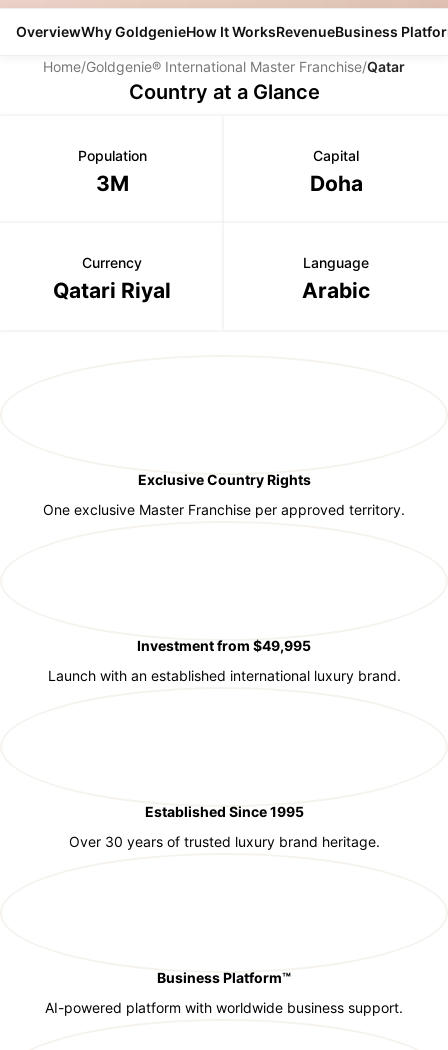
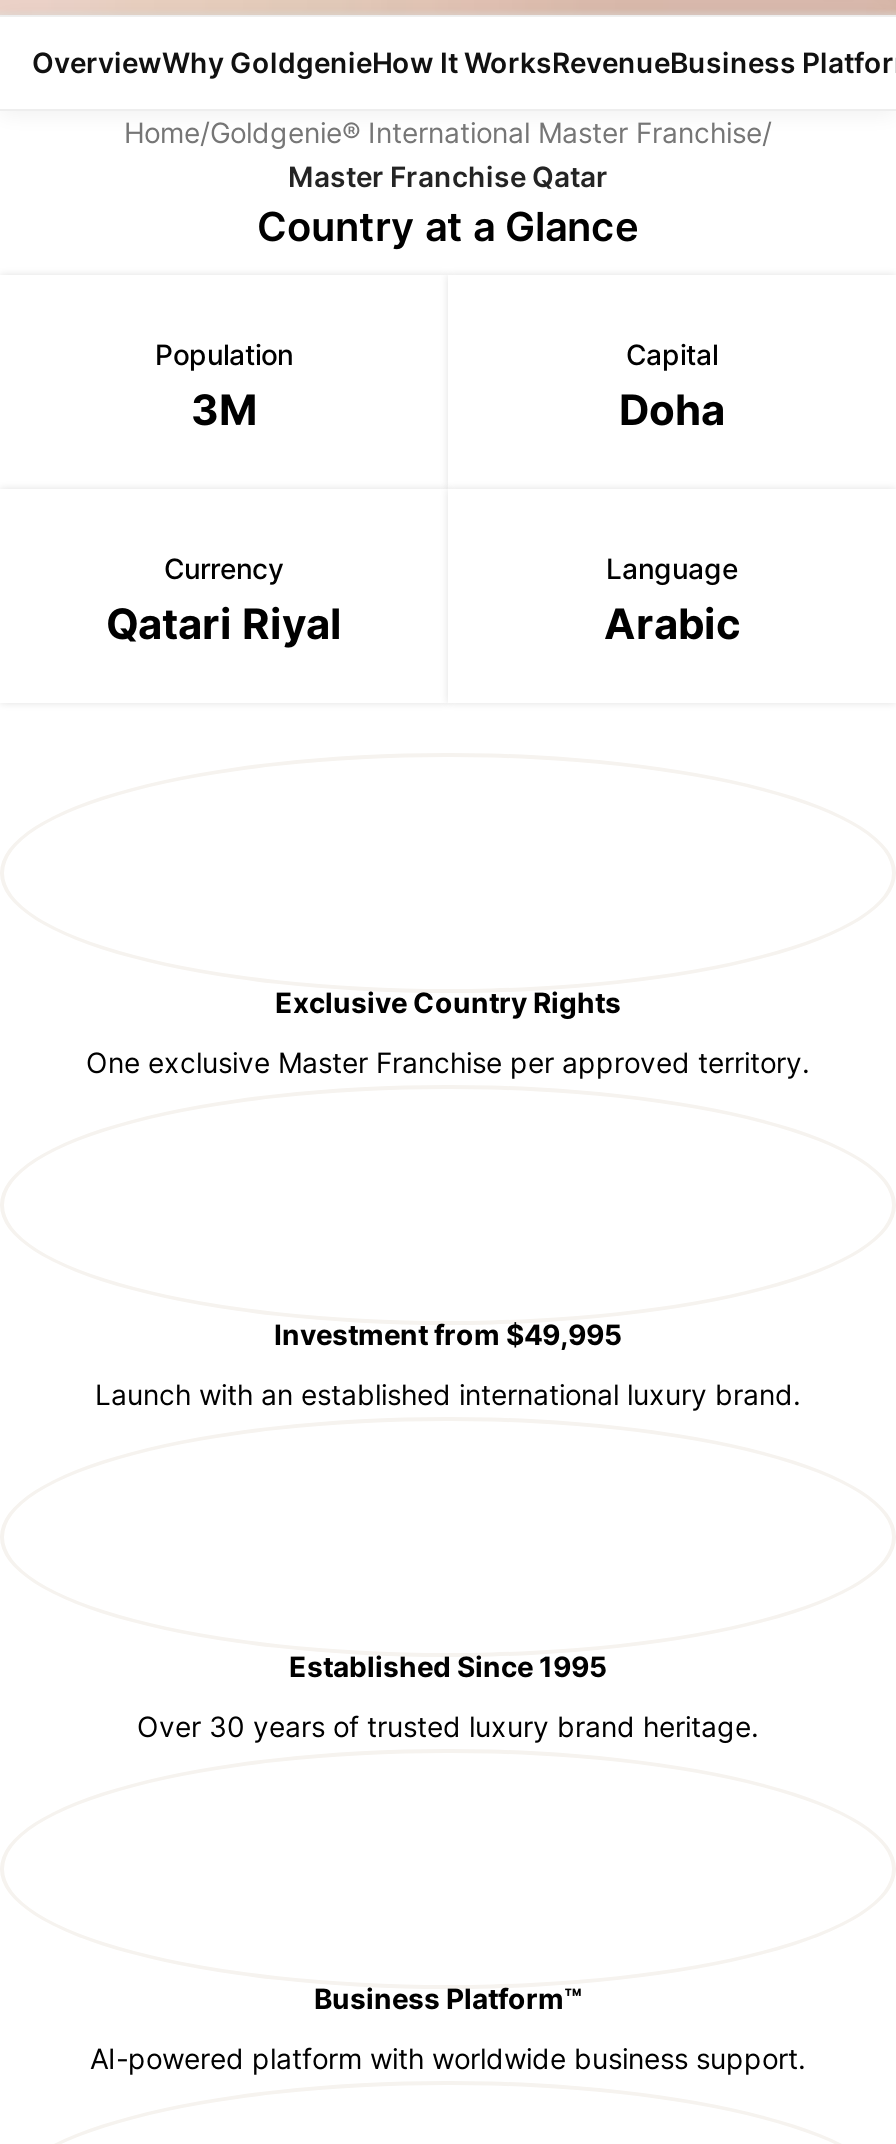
[43,58,405,75] Home/Goldgenie® International Master Franchise/Qatar -> [124,115,772,193] Home/Goldgenie® International Master Franchise/ | Master Franchise Qatar

